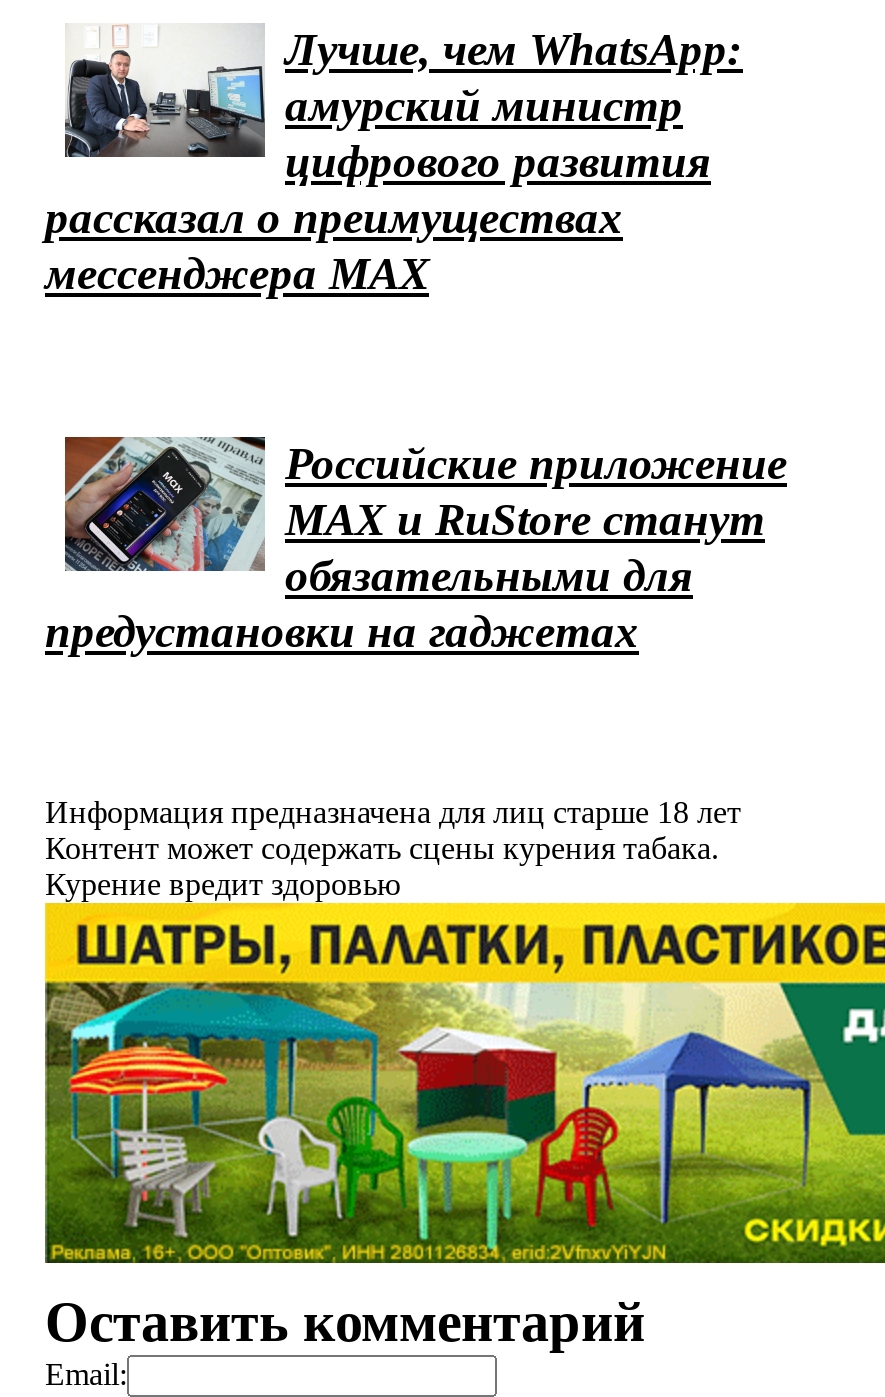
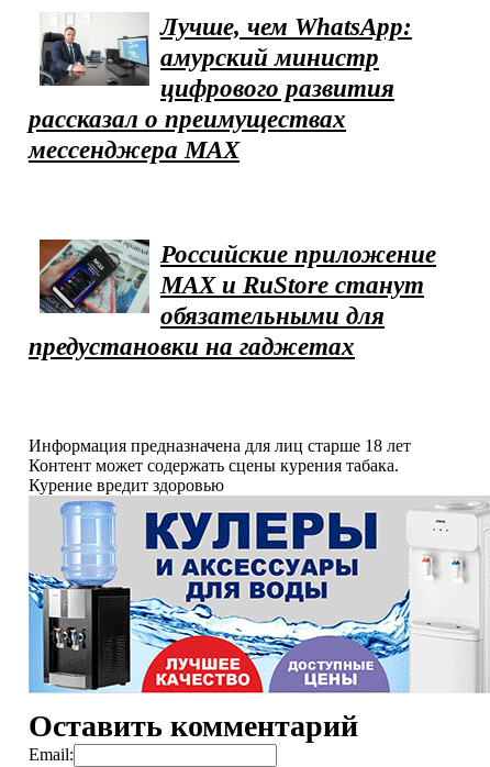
[43,901,879,1265] [image] -> [27,496,487,693] [image]

